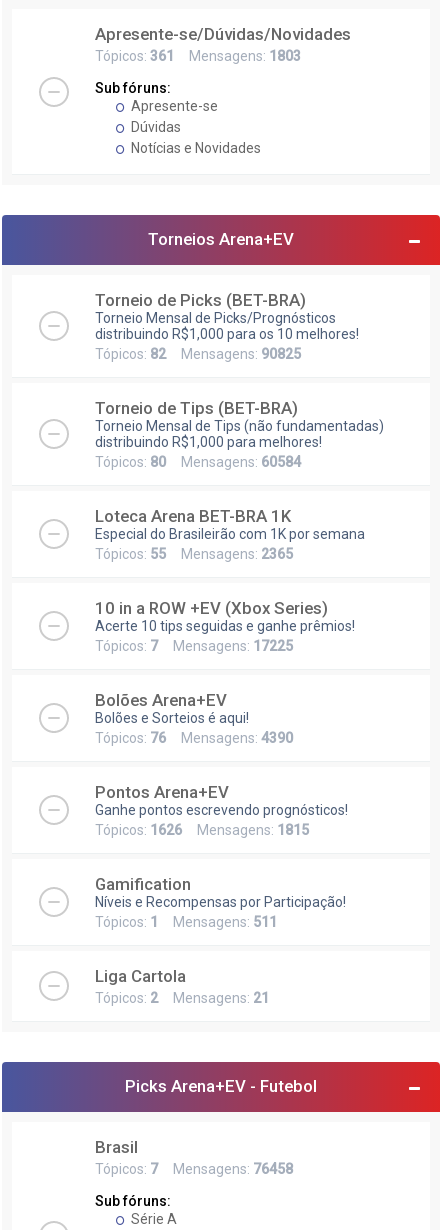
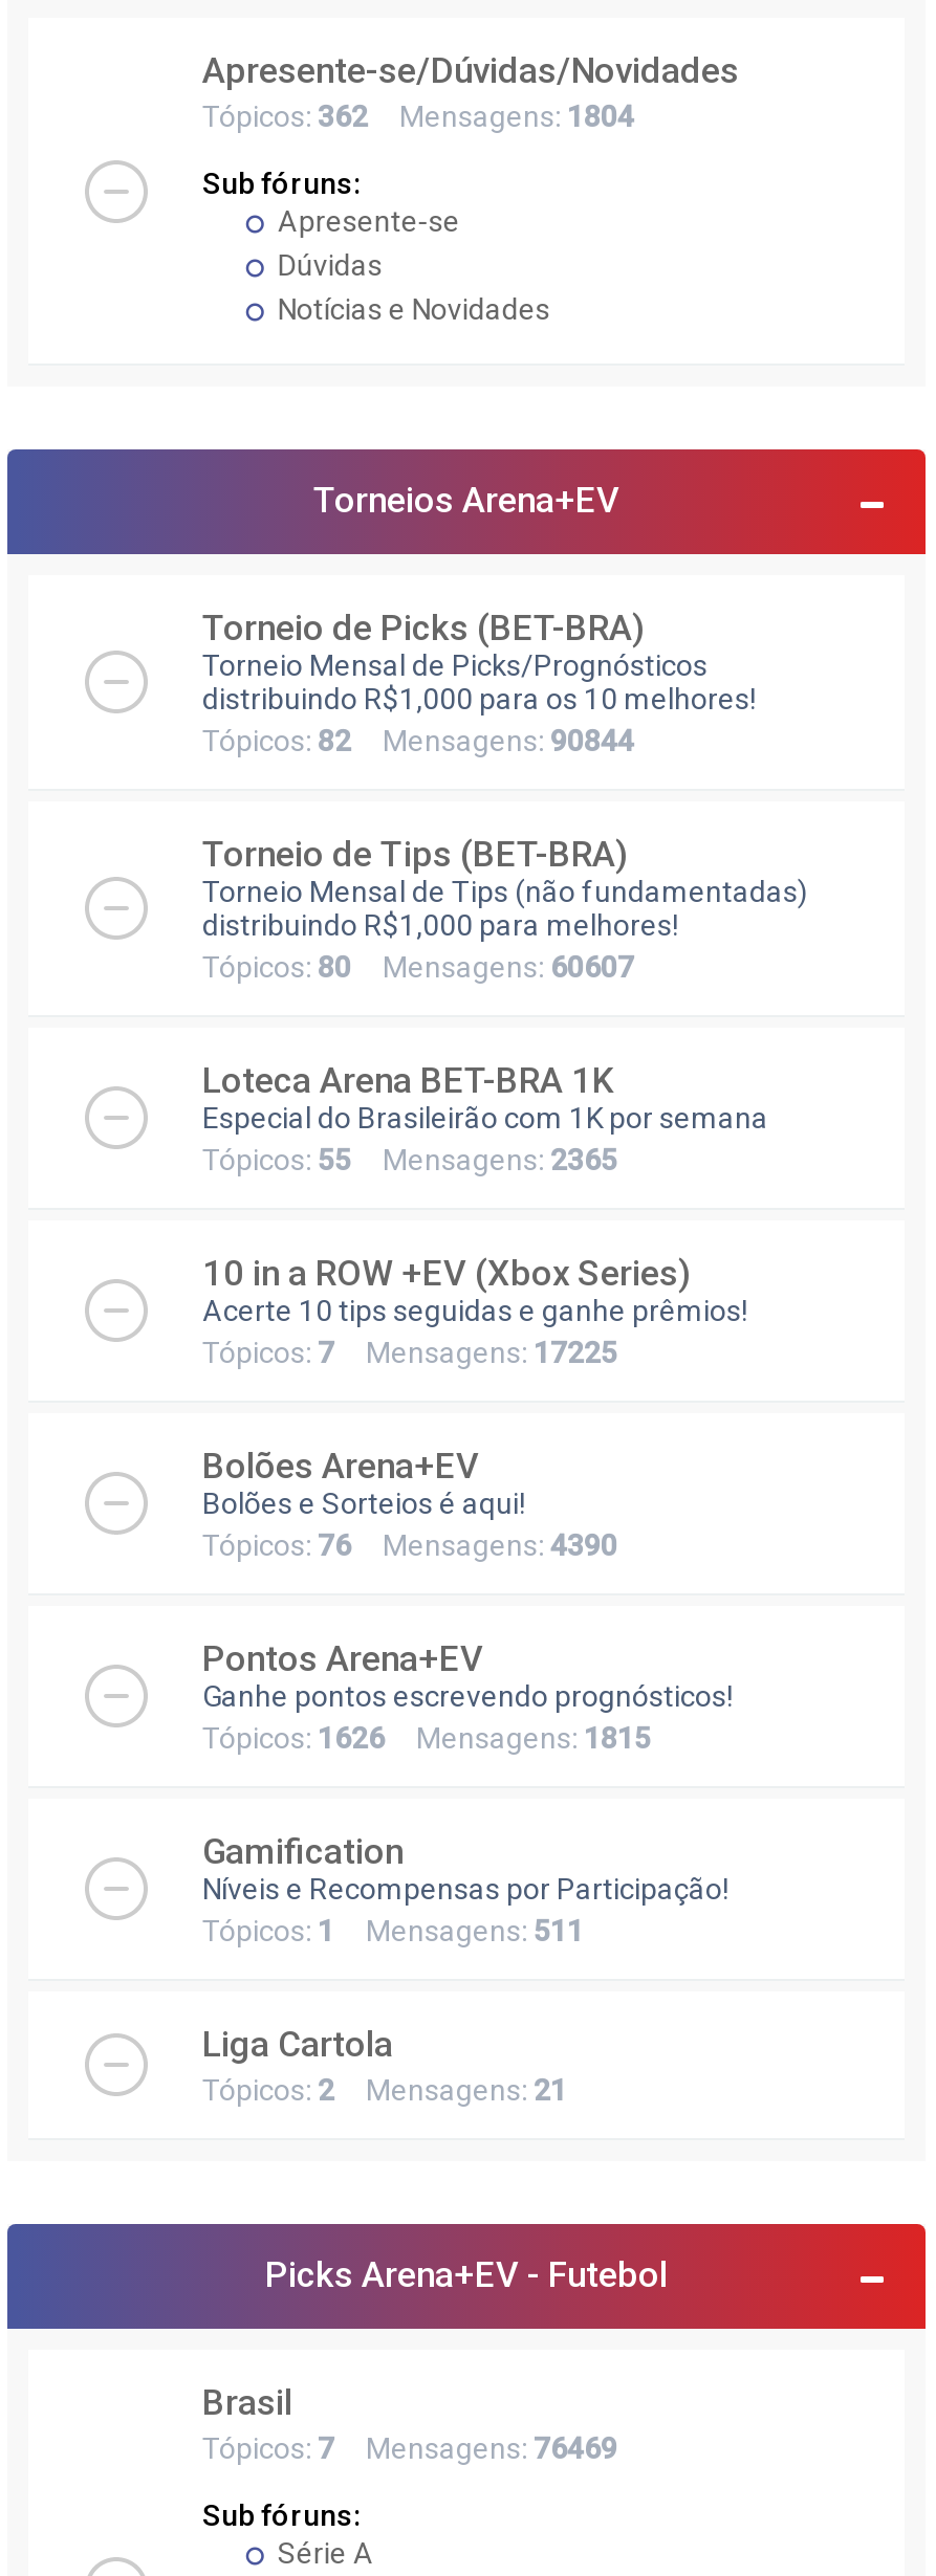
[95,48,301,64] Tópicos: 361 Mensagens: 1803 -> [202,99,634,133] Tópicos: 362 Mensagens: 1804
[95,346,301,362] Tópicos: 82 Mensagens: 90825 -> [202,724,634,757] Tópicos: 82 Mensagens: 90844
[95,454,301,470] Tópicos: 80 Mensagens: 60584 -> [202,950,634,983] Tópicos: 80 Mensagens: 60607
[95,1161,293,1177] Tópicos: 7 Mensagens: 76458 -> [202,2431,617,2465] Tópicos: 7 Mensagens: 76469

